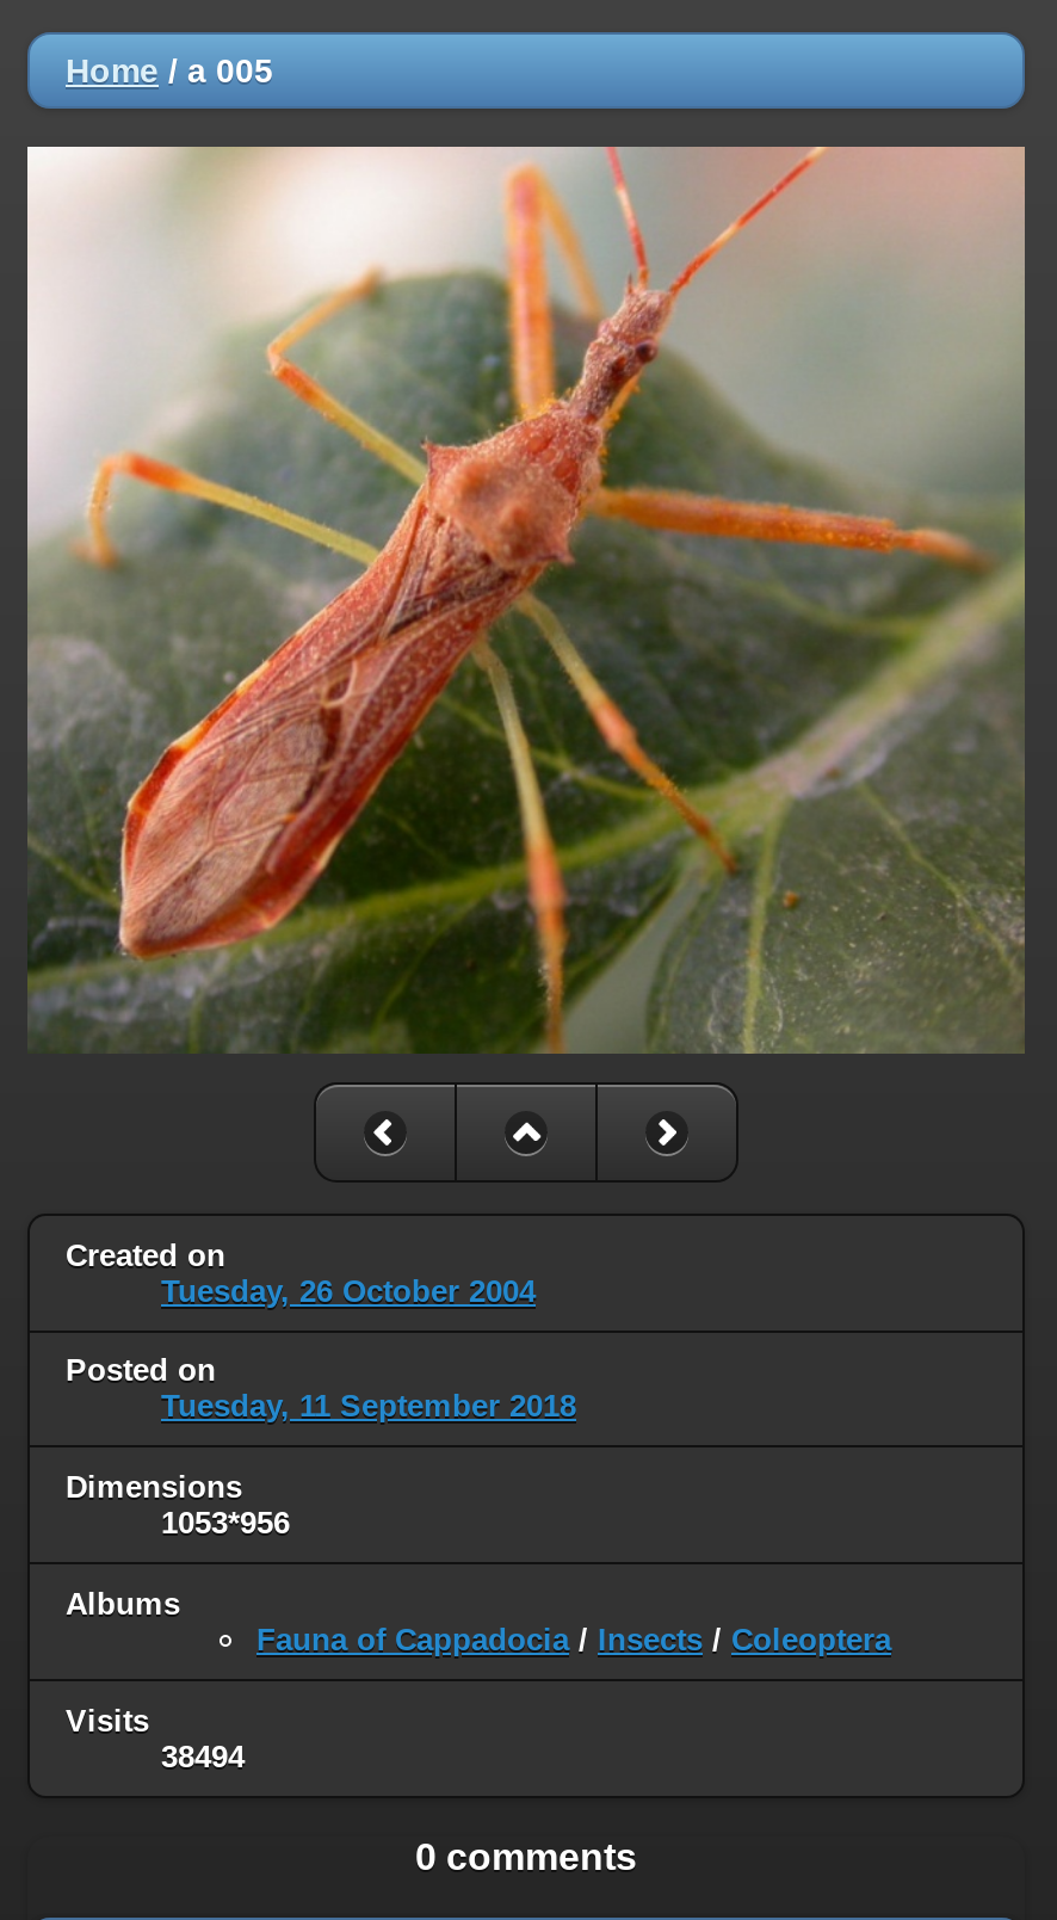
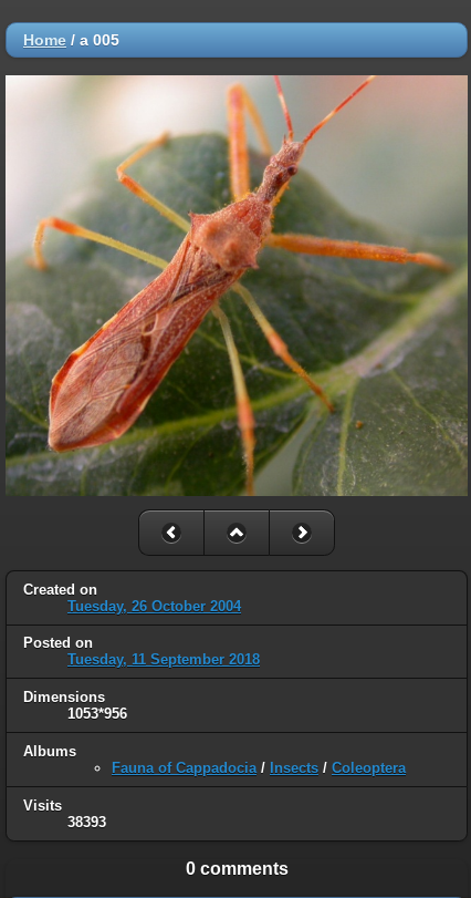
[161,1739,245,1775] 38494 -> [67,814,106,831] 38393

